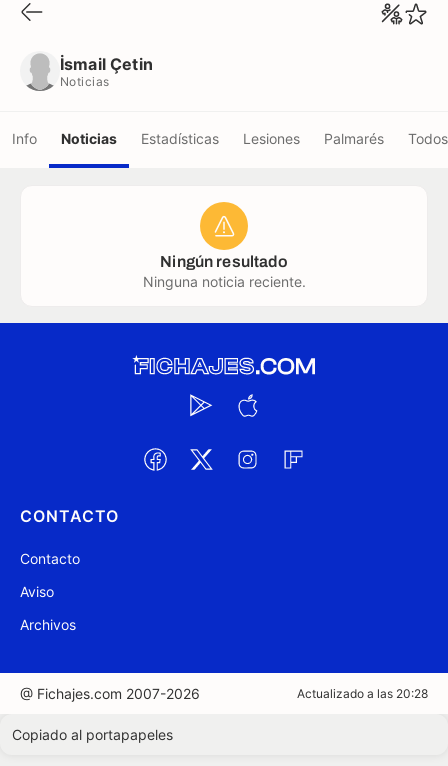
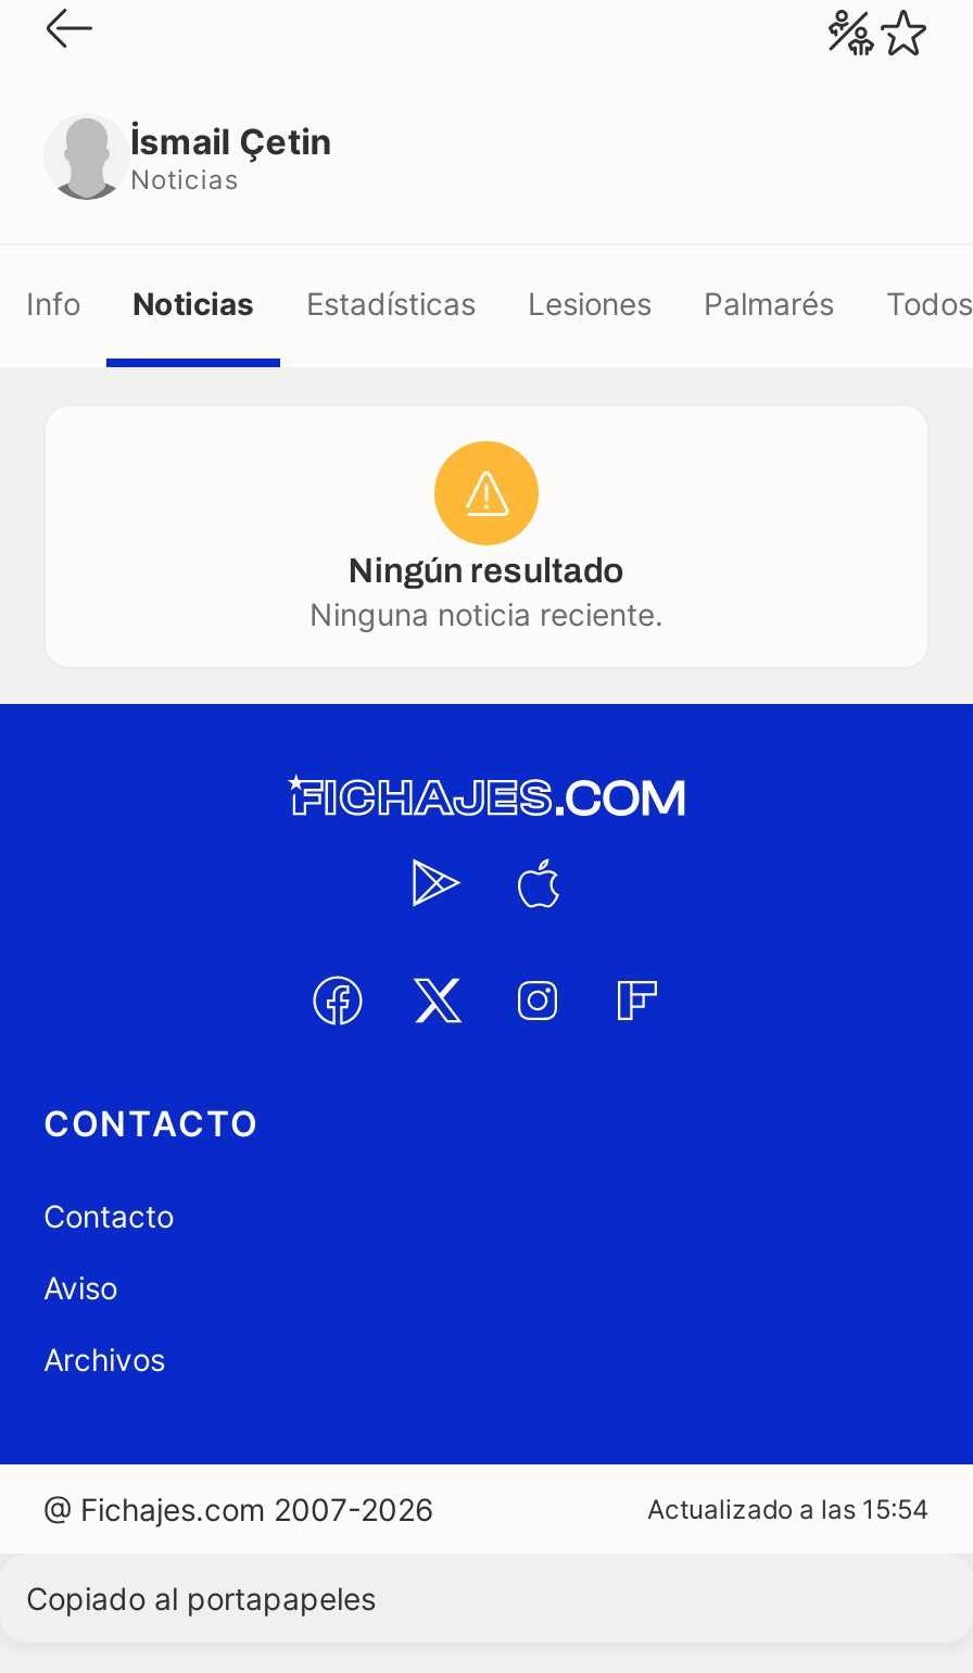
[297,686,428,701] Actualizado a las 20:28 -> [647,1493,930,1525] Actualizado a las 15:54

